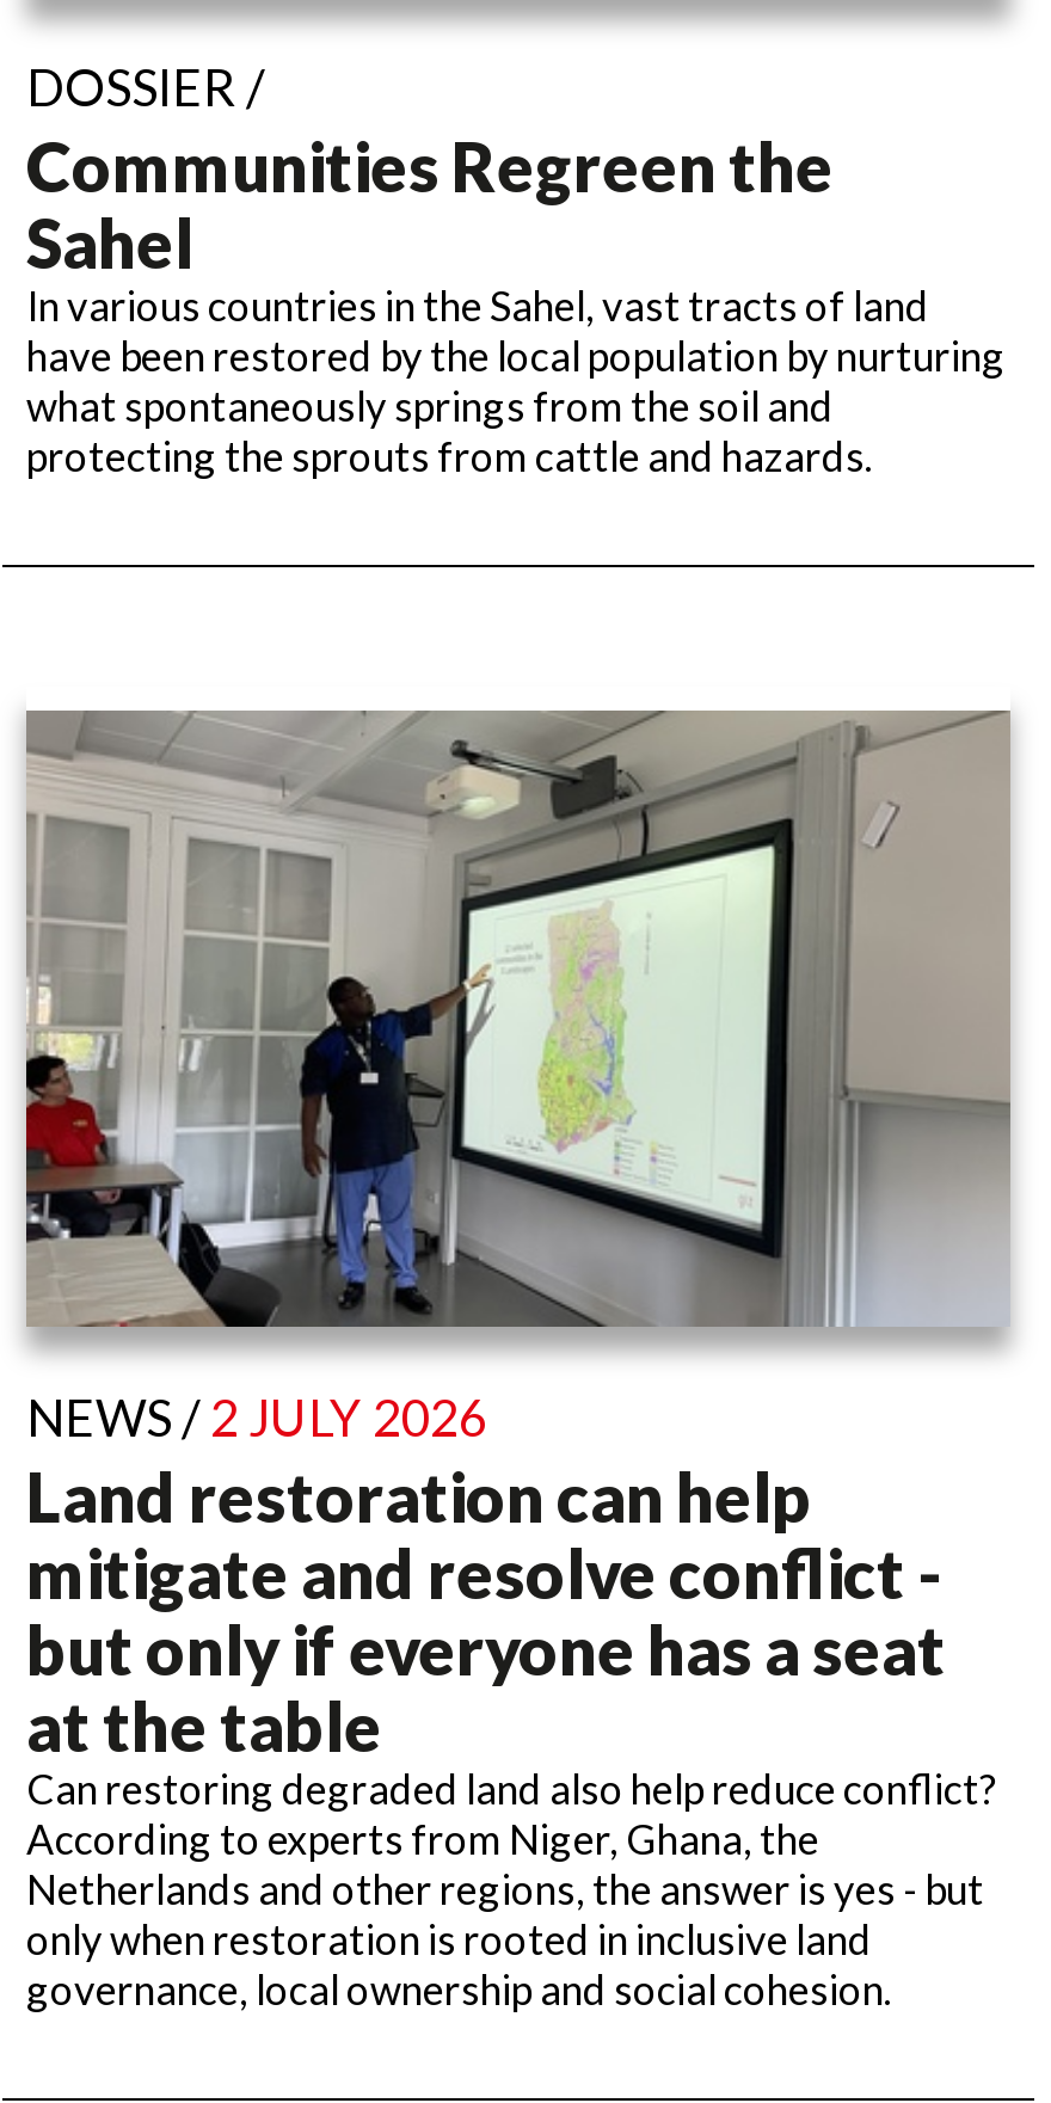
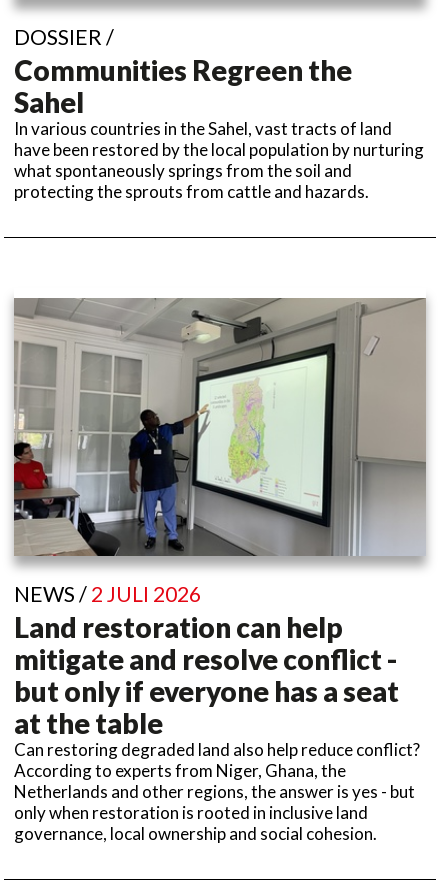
[26,1386,487,1446] NEWS / 2 JULY 2026 -> [14,581,201,606] NEWS / 2 JULI 2026

